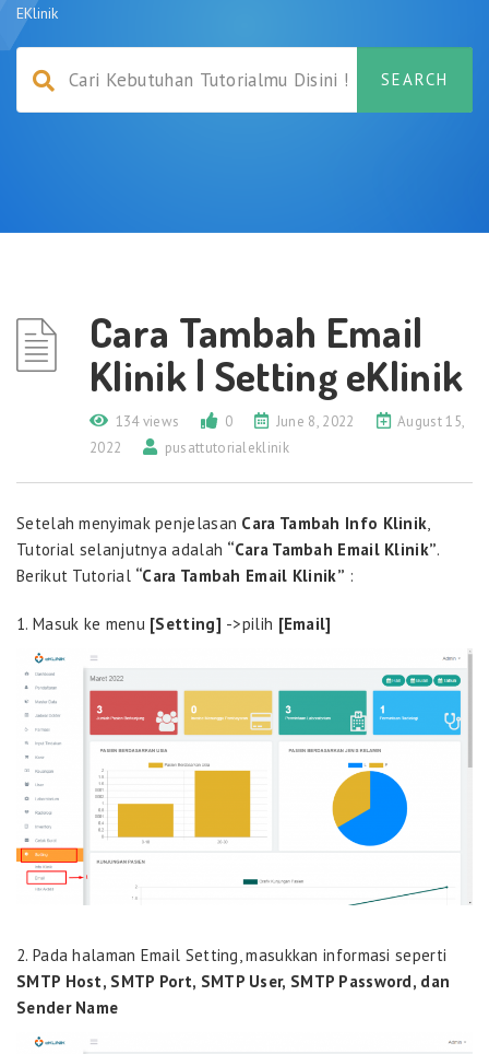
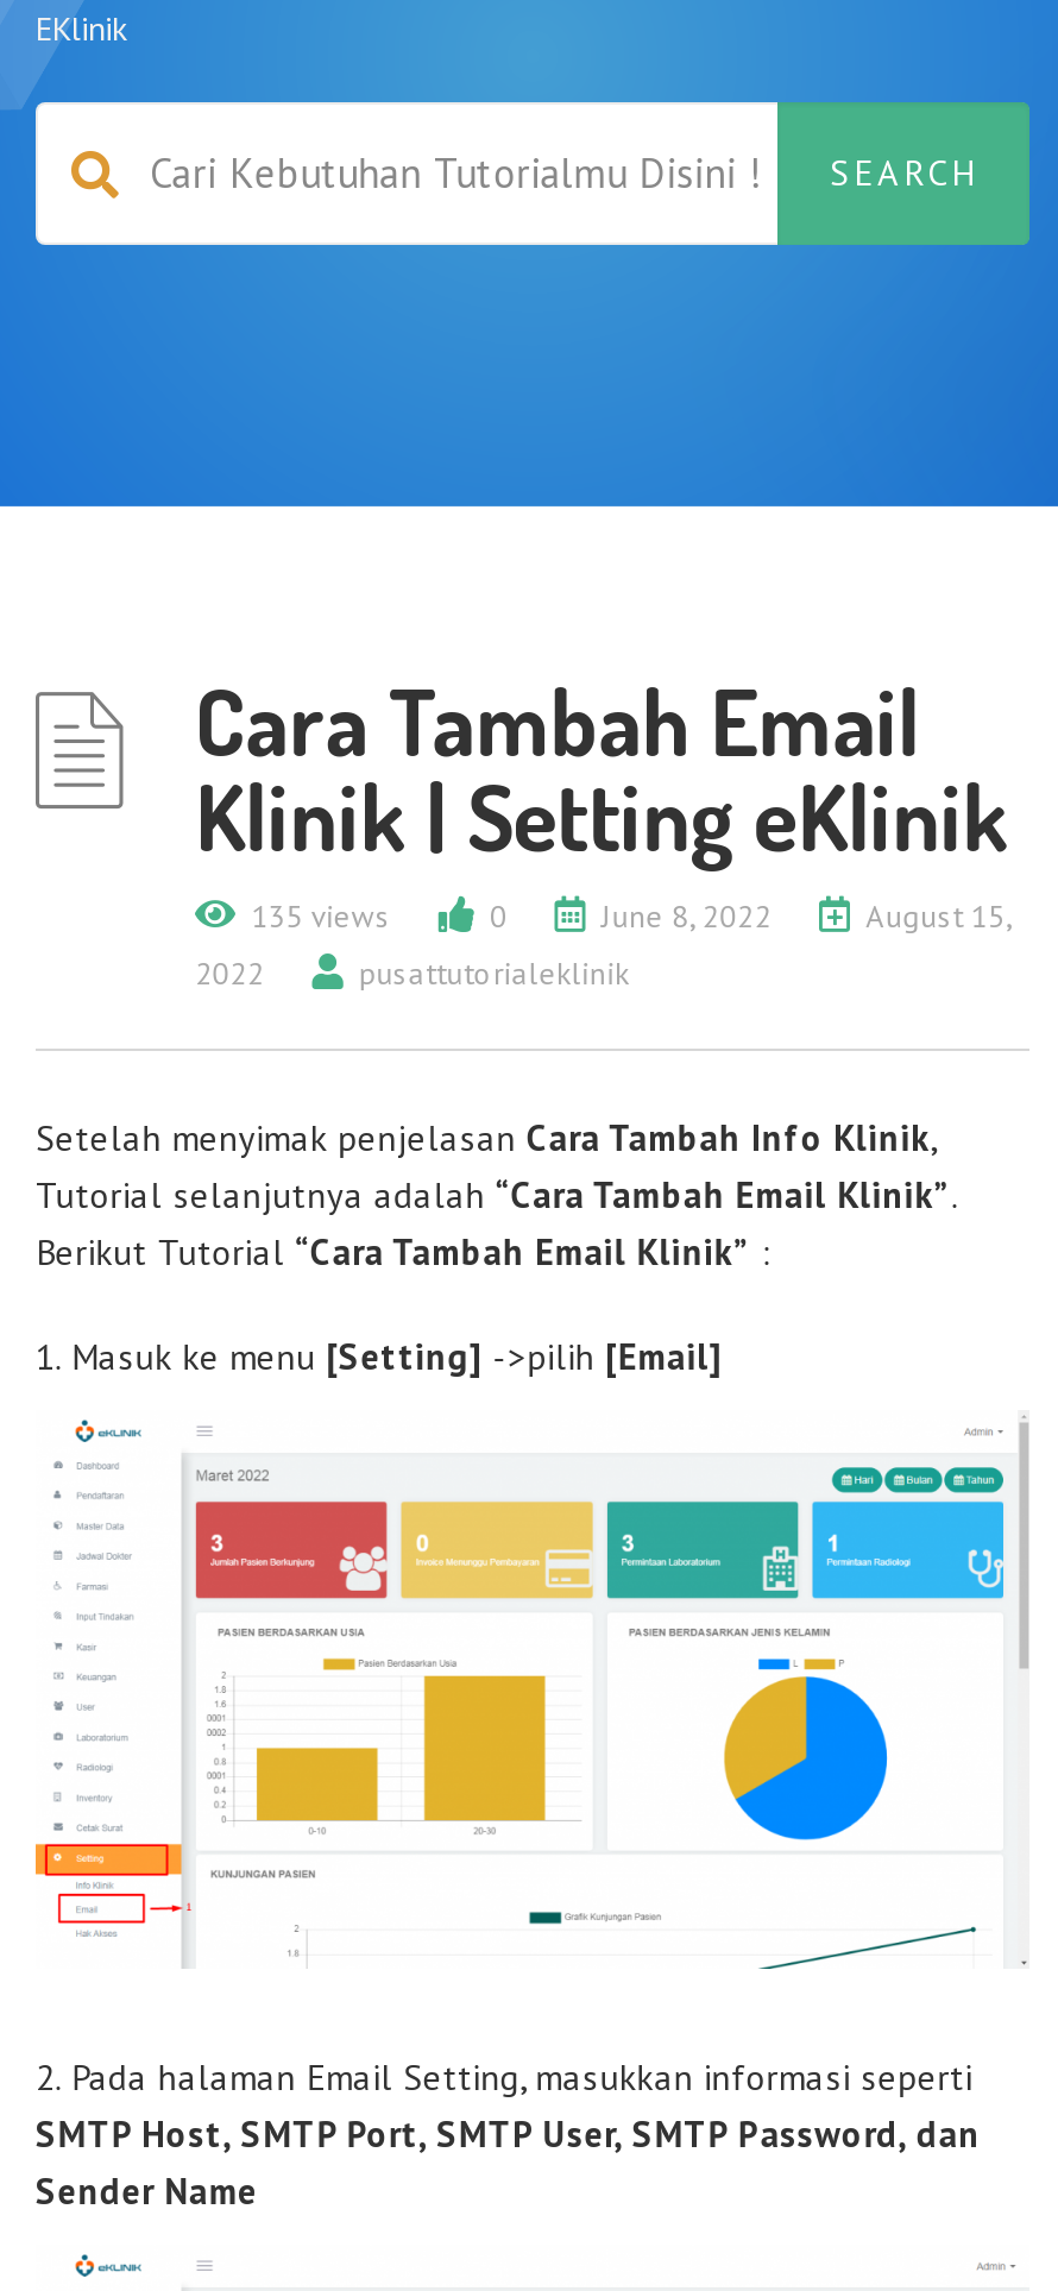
[115,412,179,431] 134 views -> [251,896,391,937] 135 views

